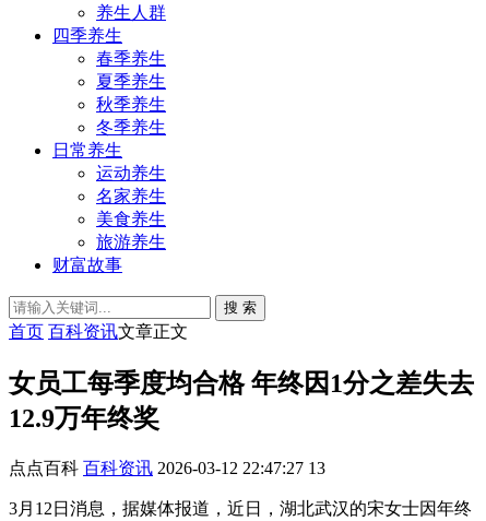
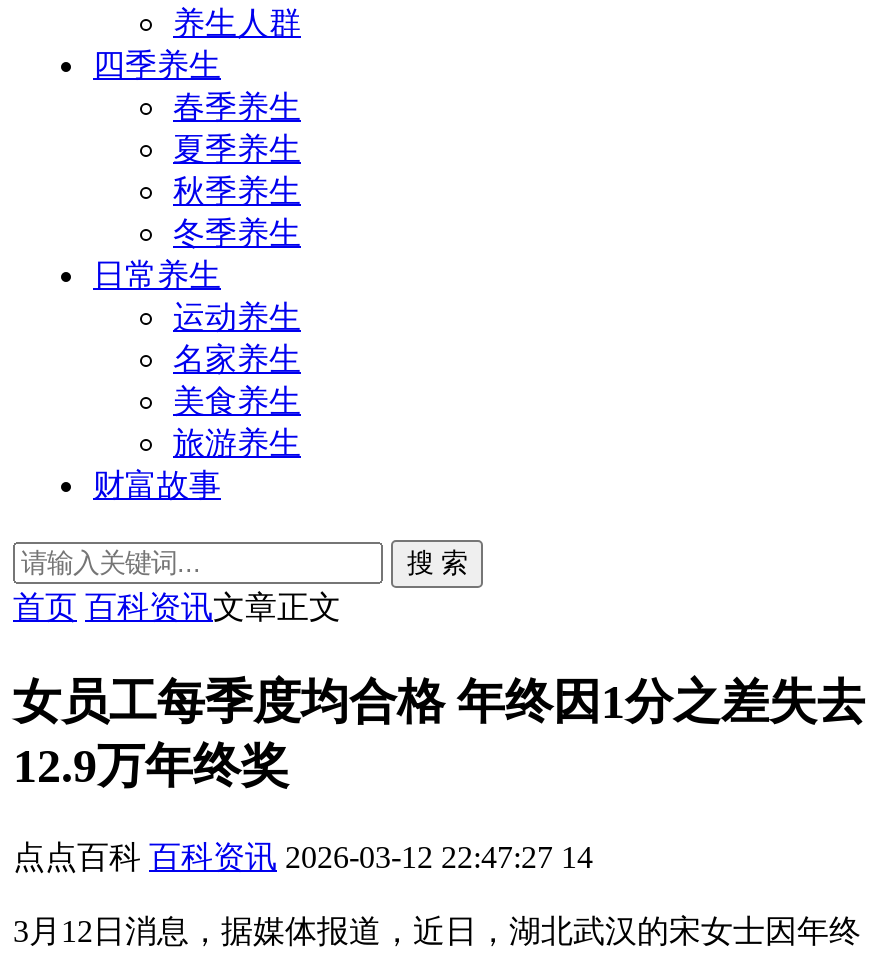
[9,459,325,477] 点点百科 百科资讯 2026-03-12 22:47:27 13 -> [13,840,593,874] 点点百科 百科资讯 2026-03-12 22:47:27 14

